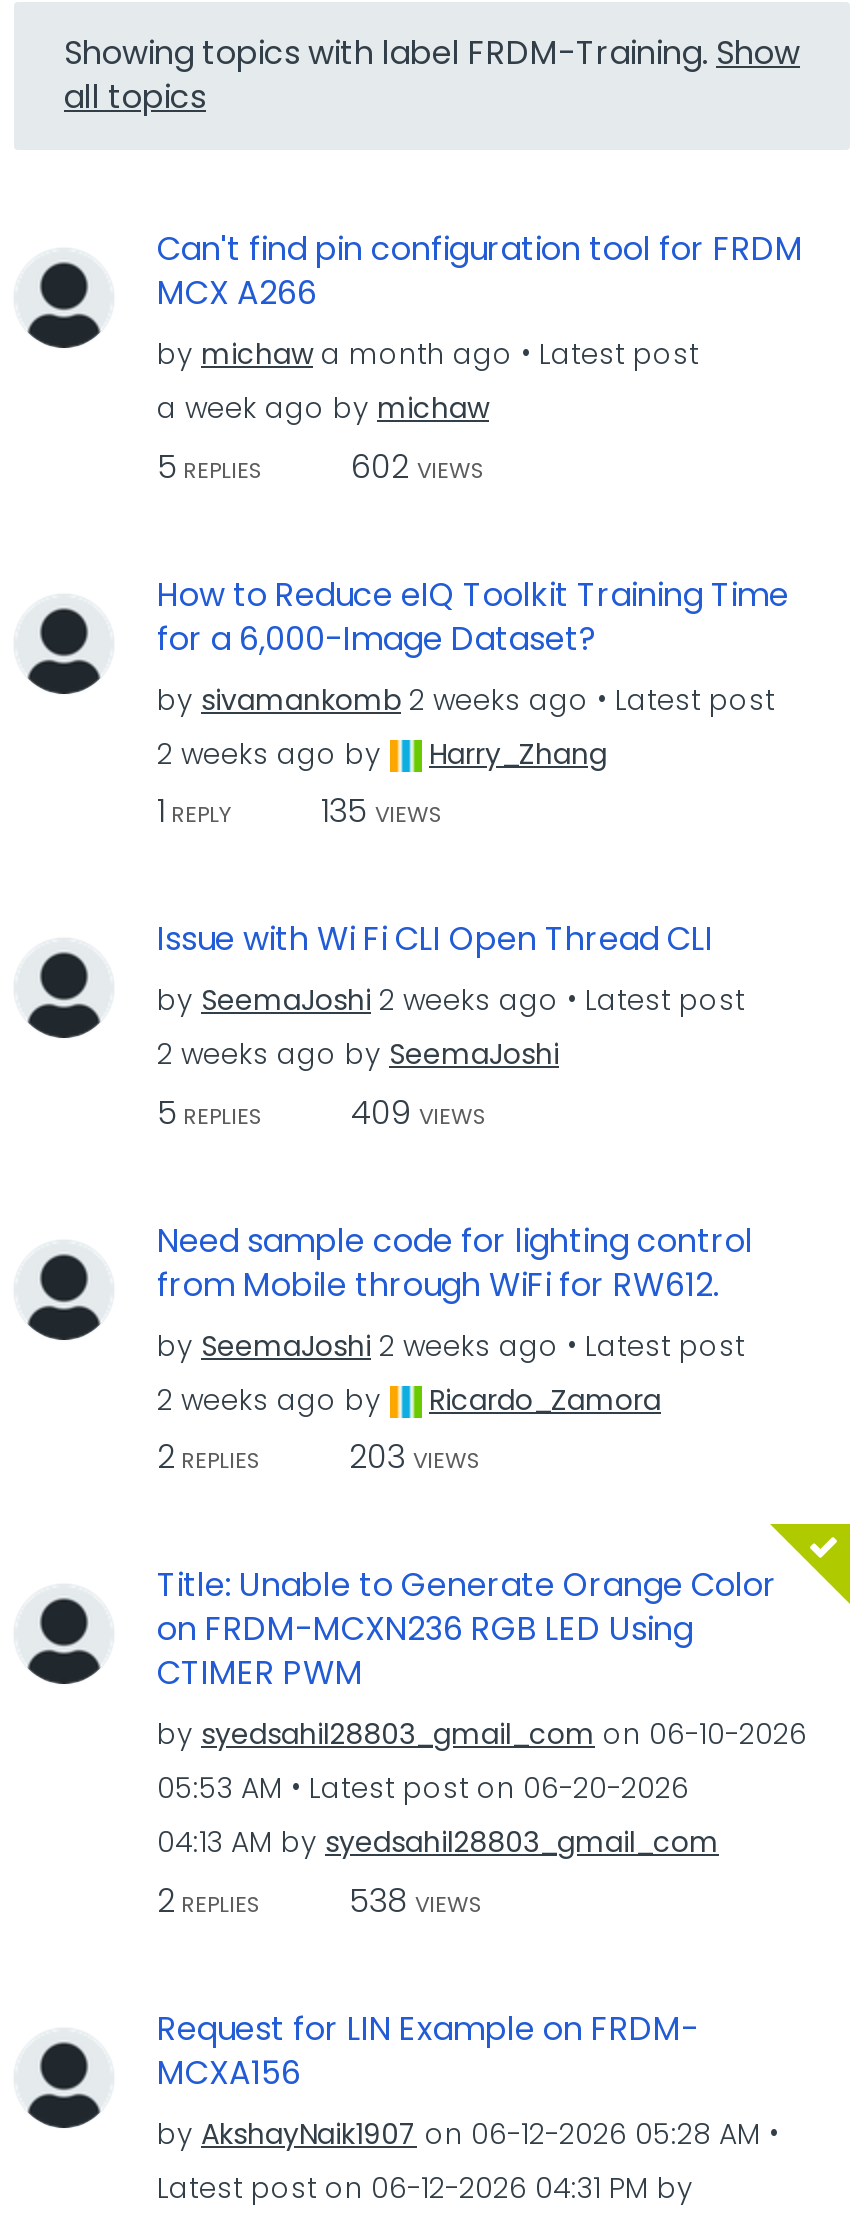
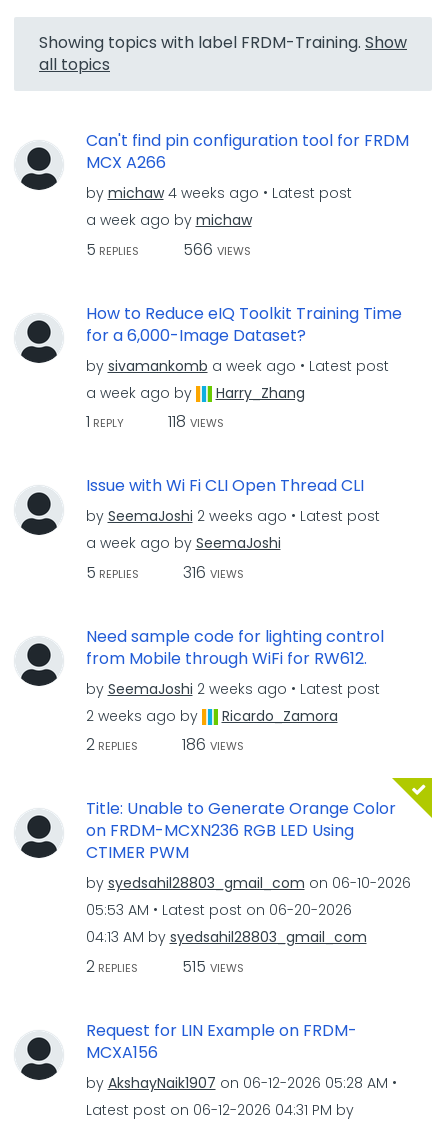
[157,334,699,374] by michaw a month ago Latest post -> [85,183,351,203] by michaw 4 weeks ago Latest post
[157,443,485,489] 5 REPLIES 602 VIEWS -> [85,237,250,260] 5 REPLIES 566 VIEWS
[157,679,775,719] by sivamankomb 2 weeks ago Latest post -> [85,355,388,375] by sivamankomb a week ago Latest post
[157,733,389,773] 2 weeks ago by -> [85,382,195,402] a week ago by
[157,788,443,834] 1 REPLY 135 VIEWS -> [85,410,223,433] 1 REPLY 118 VIEWS
[157,1034,559,1074] 2 weeks ago by SeemaJoshi -> [85,533,280,553] a week ago by SeemaJoshi
[157,1089,487,1135] 5 REPLIES 409 VIEWS -> [85,560,243,583] 5 REPLIES 316 VIEWS
[157,1434,481,1480] 2 REPLIES 203 VIEWS -> [85,733,243,756] 2 REPLIES 186 VIEWS
[157,1877,483,1923] 2 REPLIES 538 VIEWS -> [85,954,243,977] 2 REPLIES 515 VIEWS

